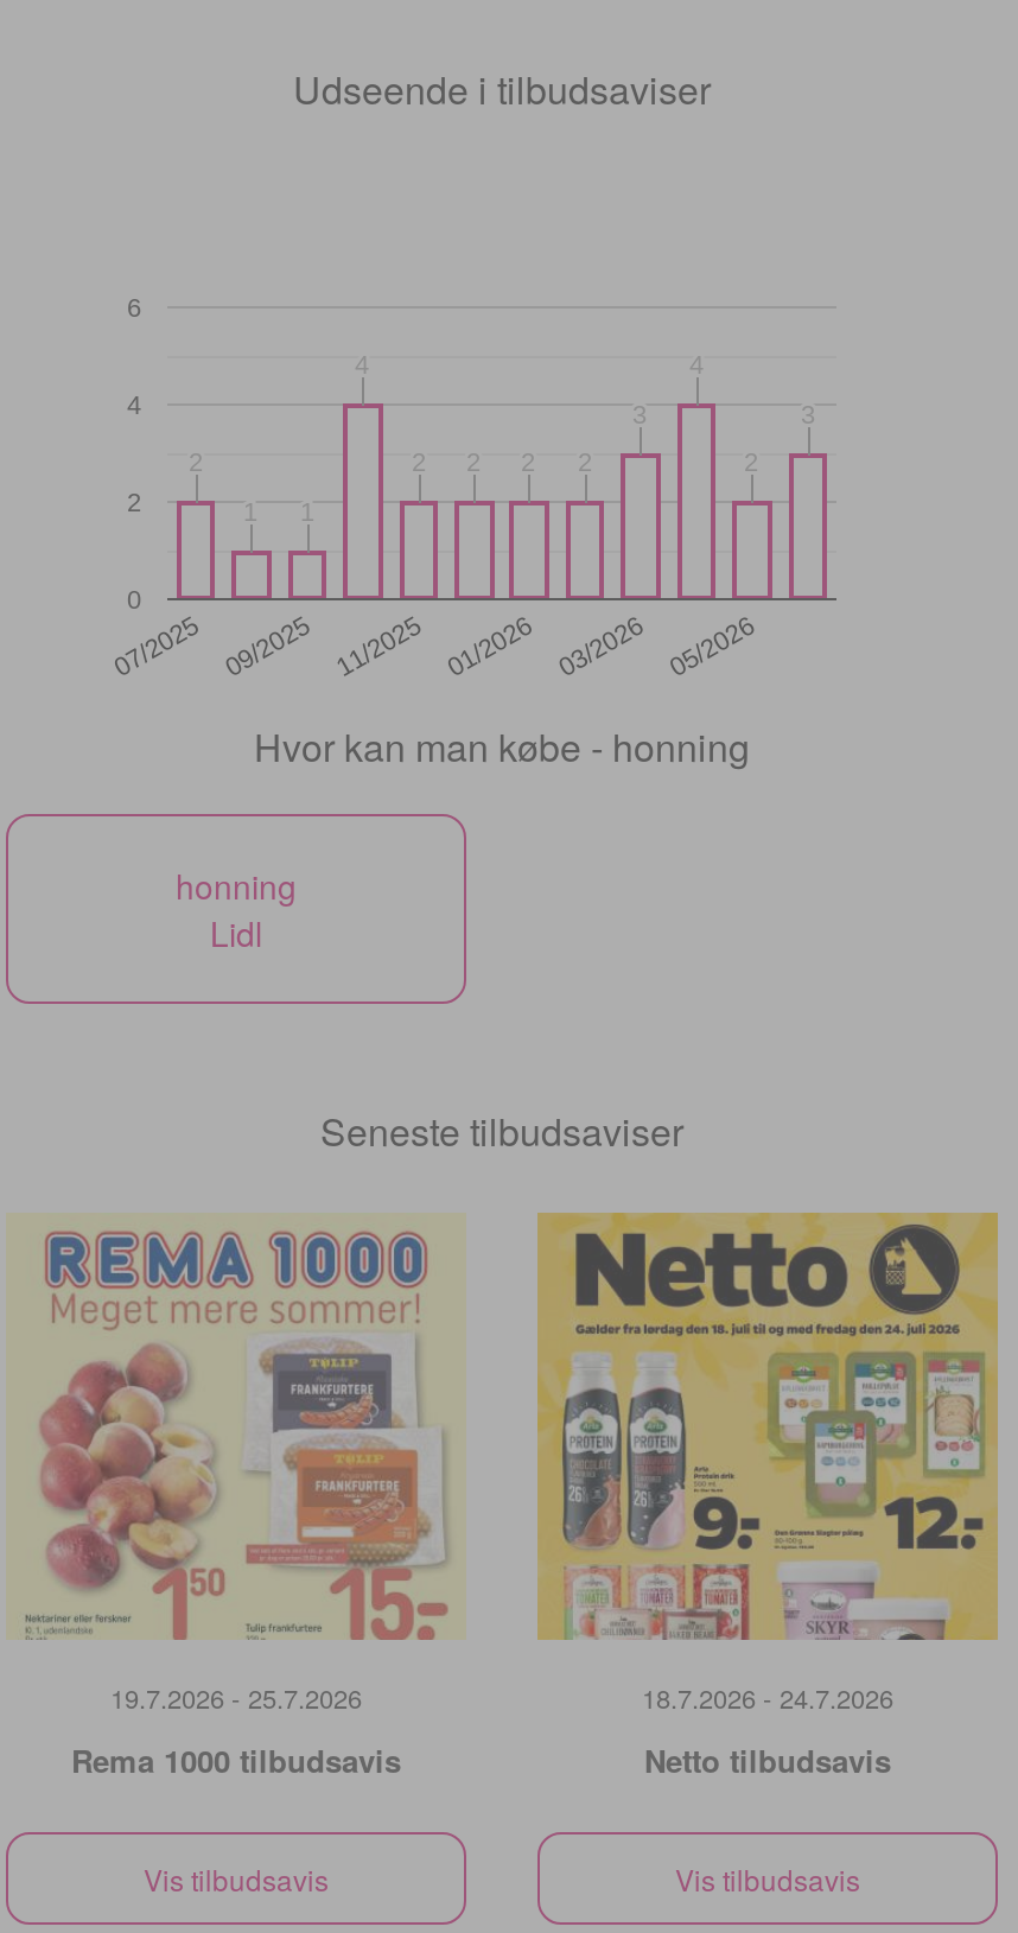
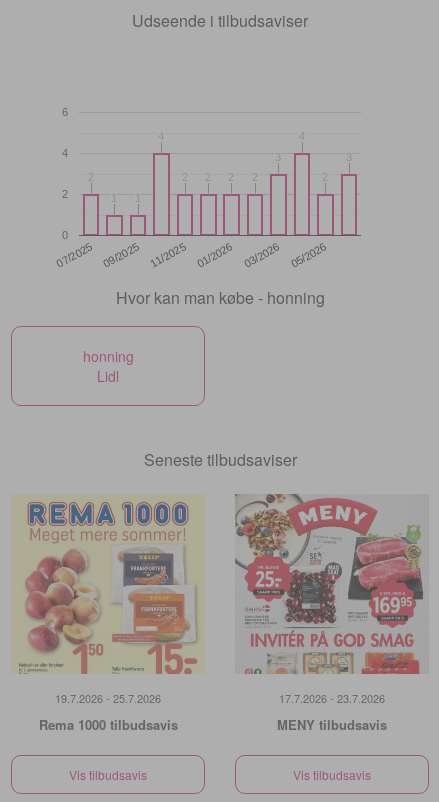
[535,1210,1000,1716] [image] | 18.7.2026 - 24.7.2026 -> [234,493,429,706] [image] | 17.7.2026 - 23.7.2026
[644,1736,891,1782] Netto tilbudsavis -> [277,715,387,734] MENY tilbudsavis

